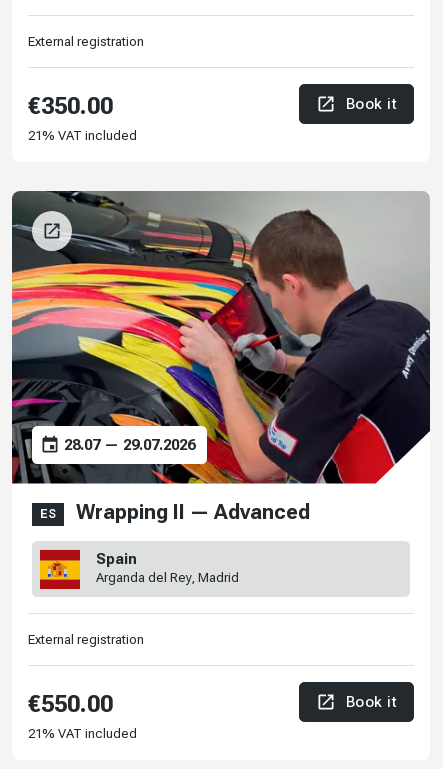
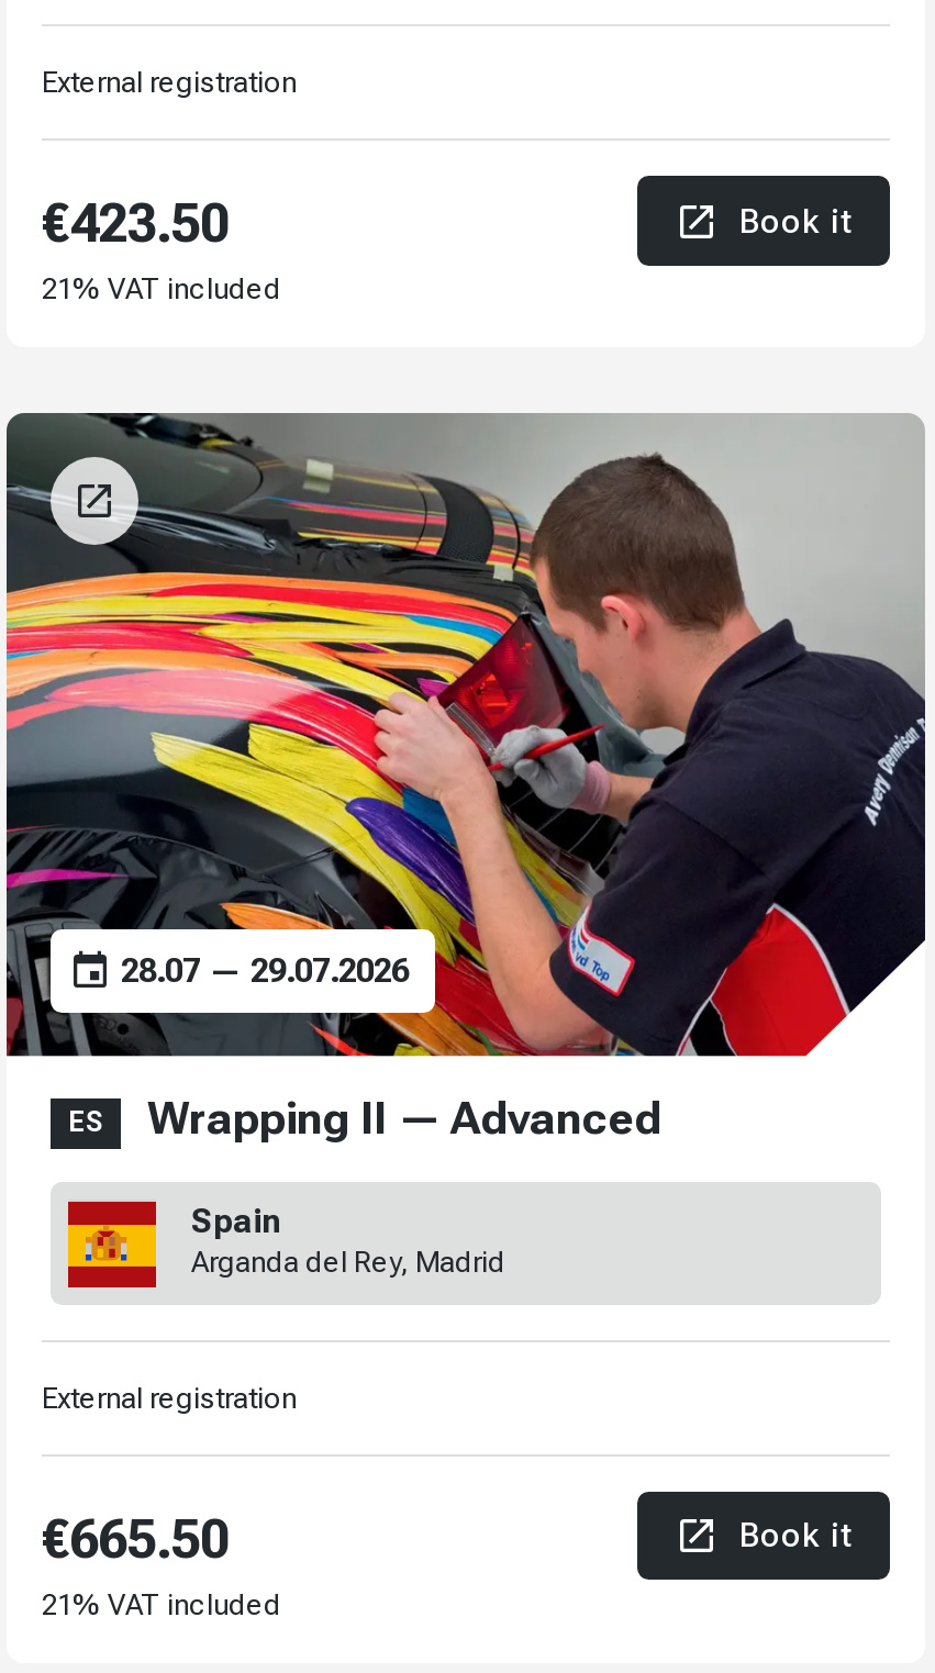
[28,91,113,119] €350.00 -> [42,194,229,256] €423.50
[28,690,113,718] €550.00 -> [42,1509,229,1570] €665.50

